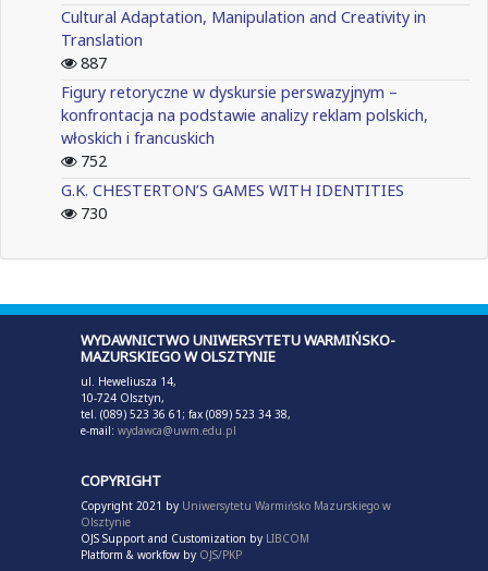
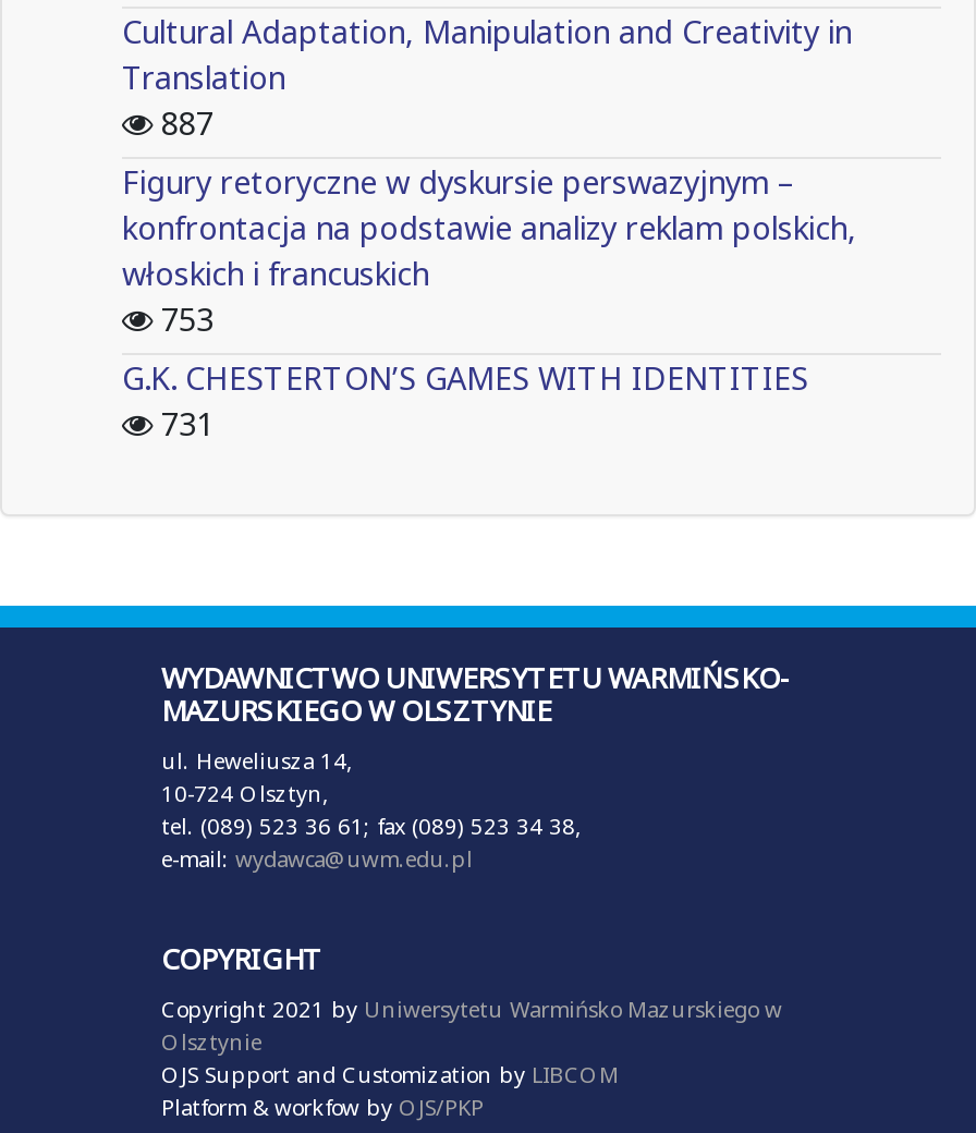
[76,151,107,171] 752 -> [152,299,213,340] 753
[76,203,107,224] 730 -> [152,404,213,445] 731

